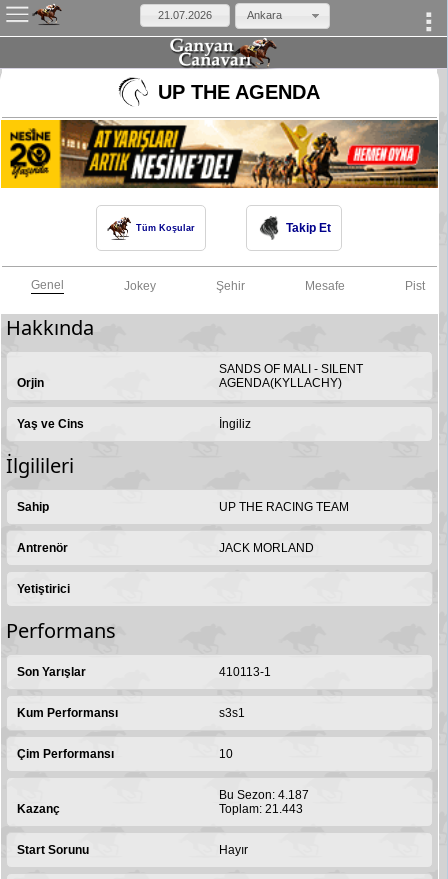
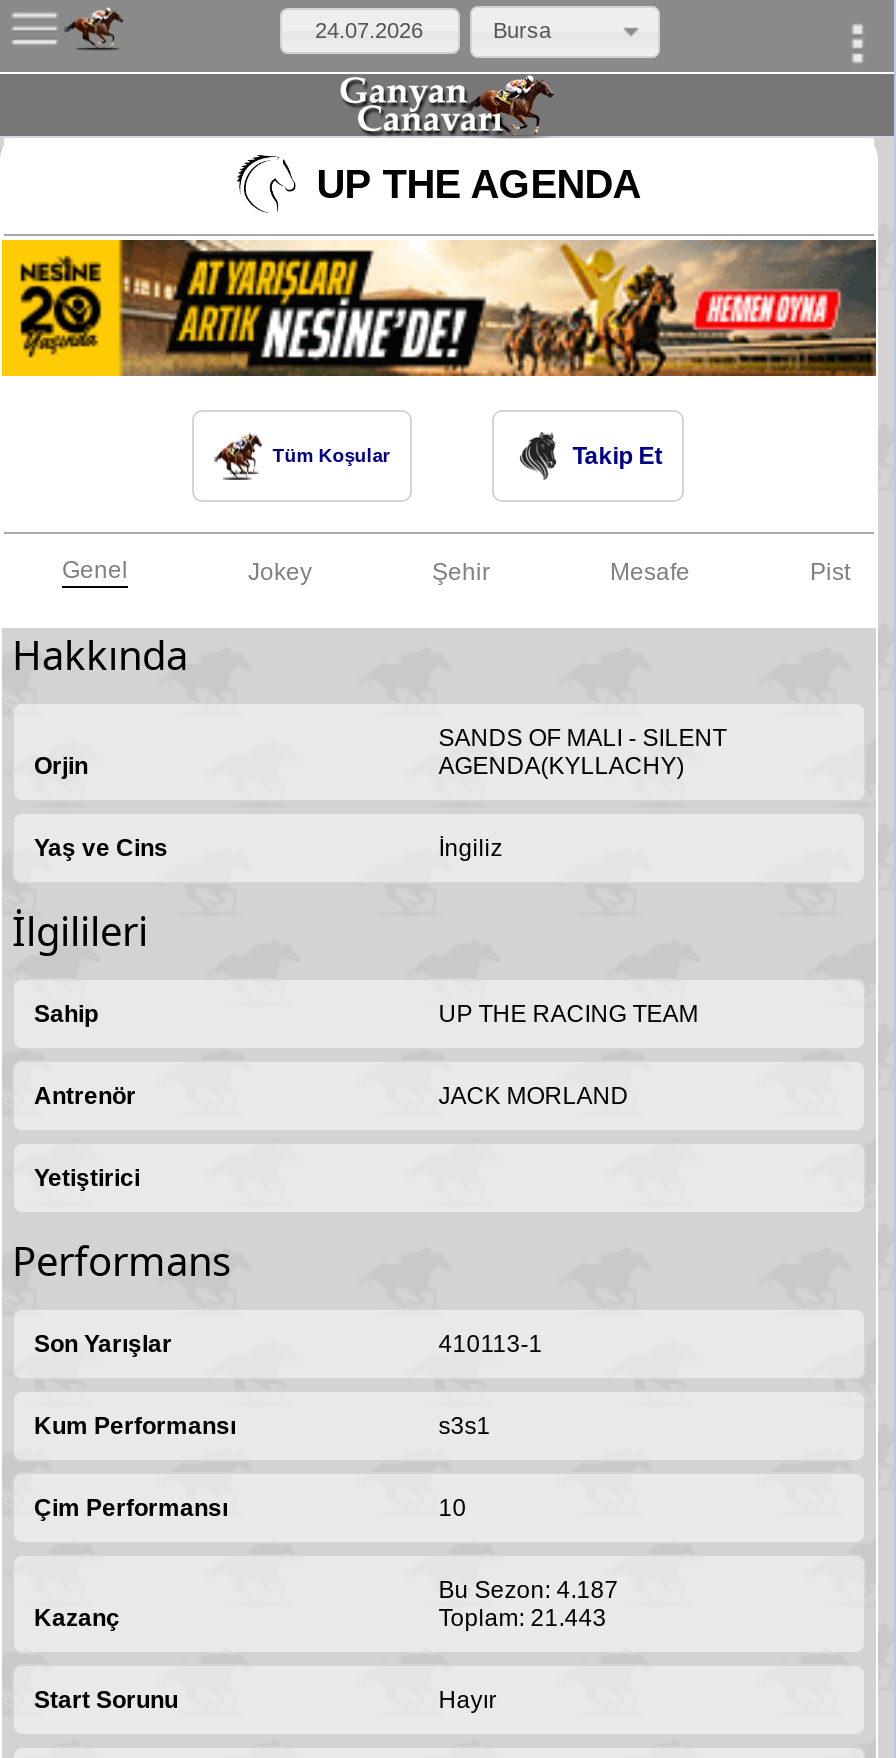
[246,9,281,21] Ankara -> [493,19,551,43] Bursa

